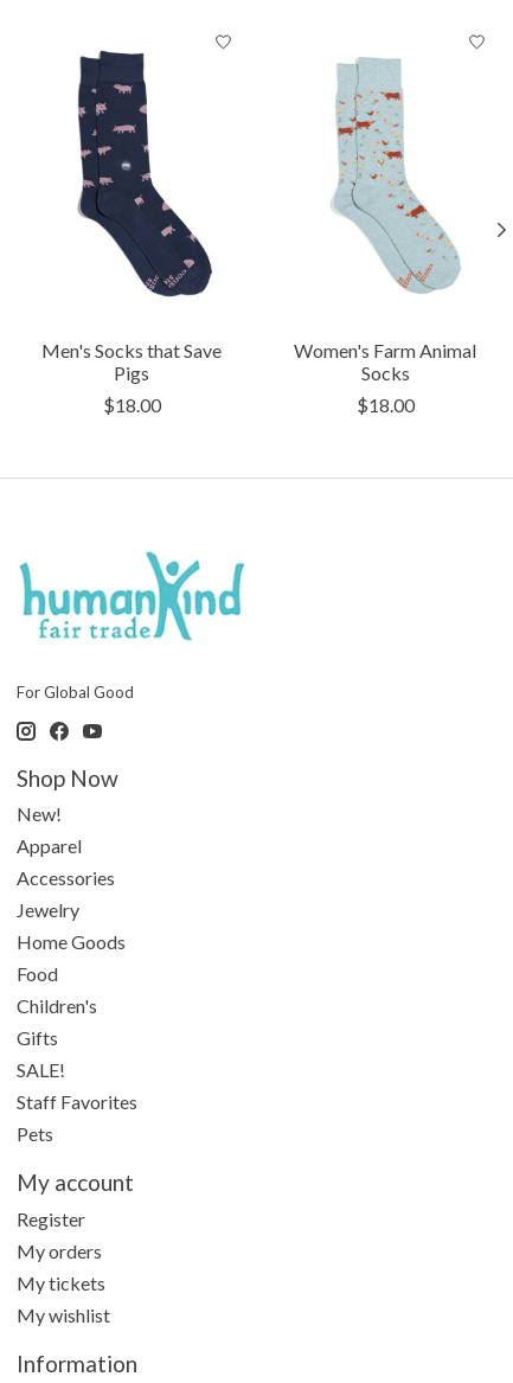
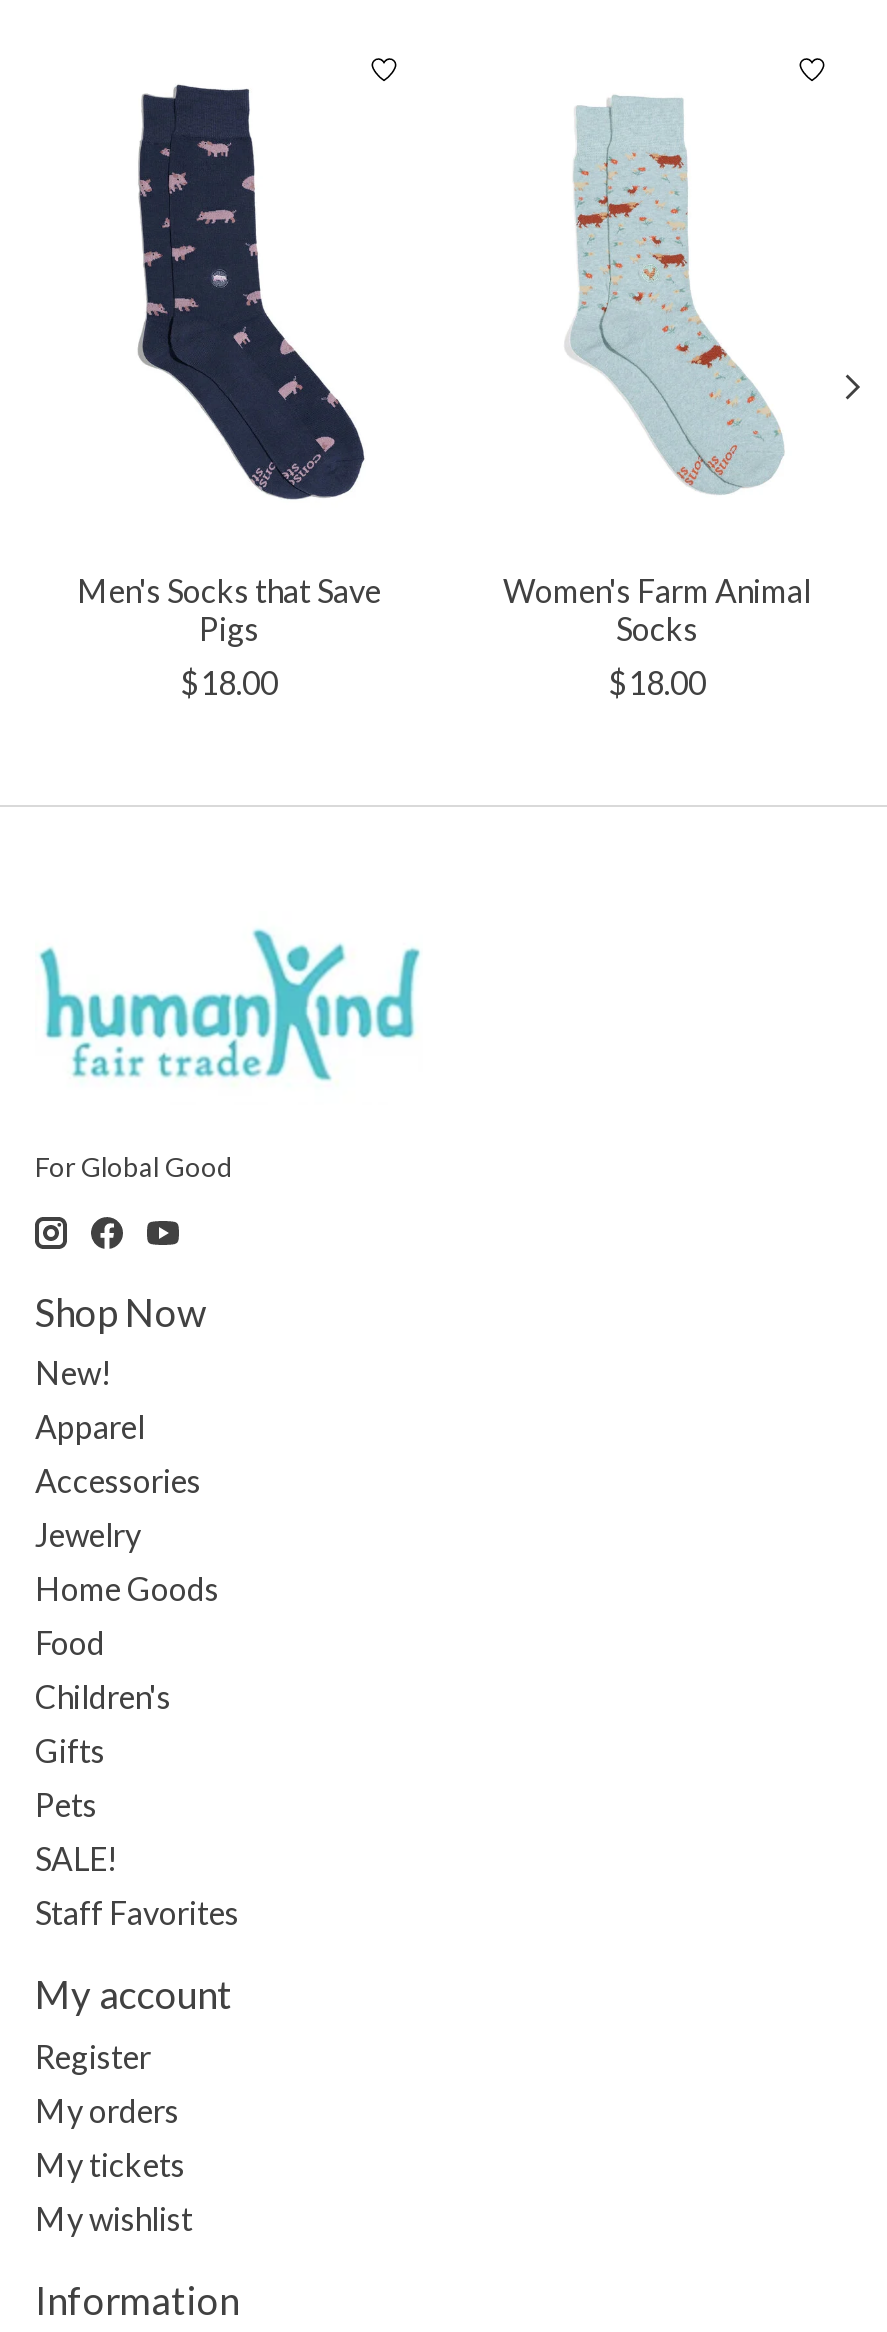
moved [17,1059,137,1113] -> [35,1840,239,1932]: SALE! | Staff Favorites
moved [17,1123,53,1145] -> [35,1786,97,1824]: Pets

